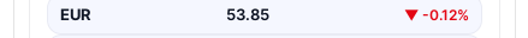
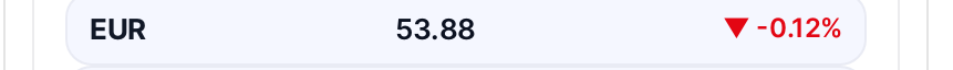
[226,5,269,24] 53.85 -> [395,10,475,45] 53.88

